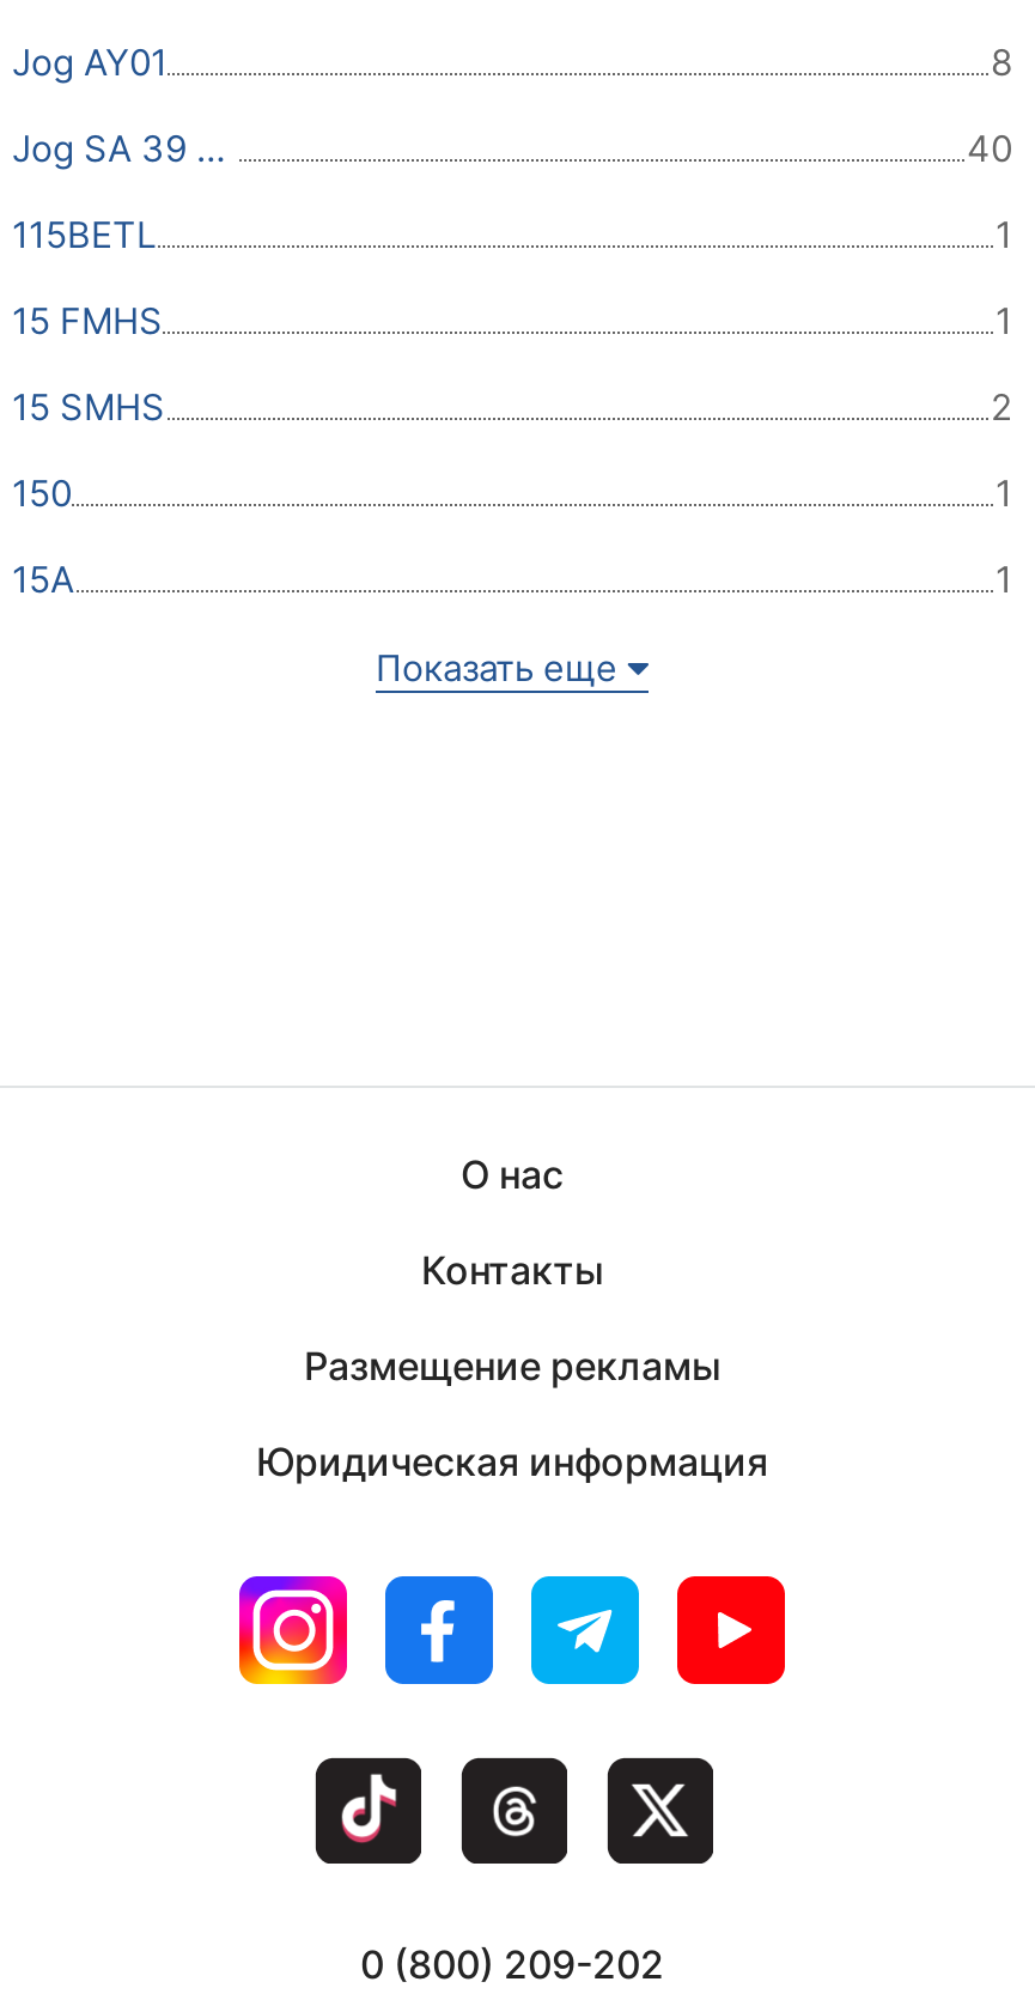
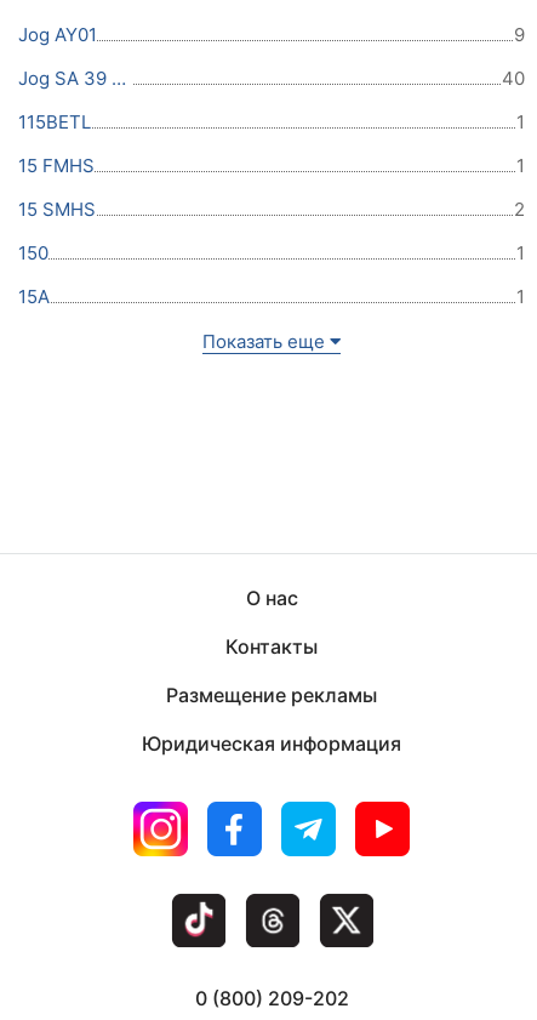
[991,40,1012,85] 8 -> [514,23,525,46] 9

